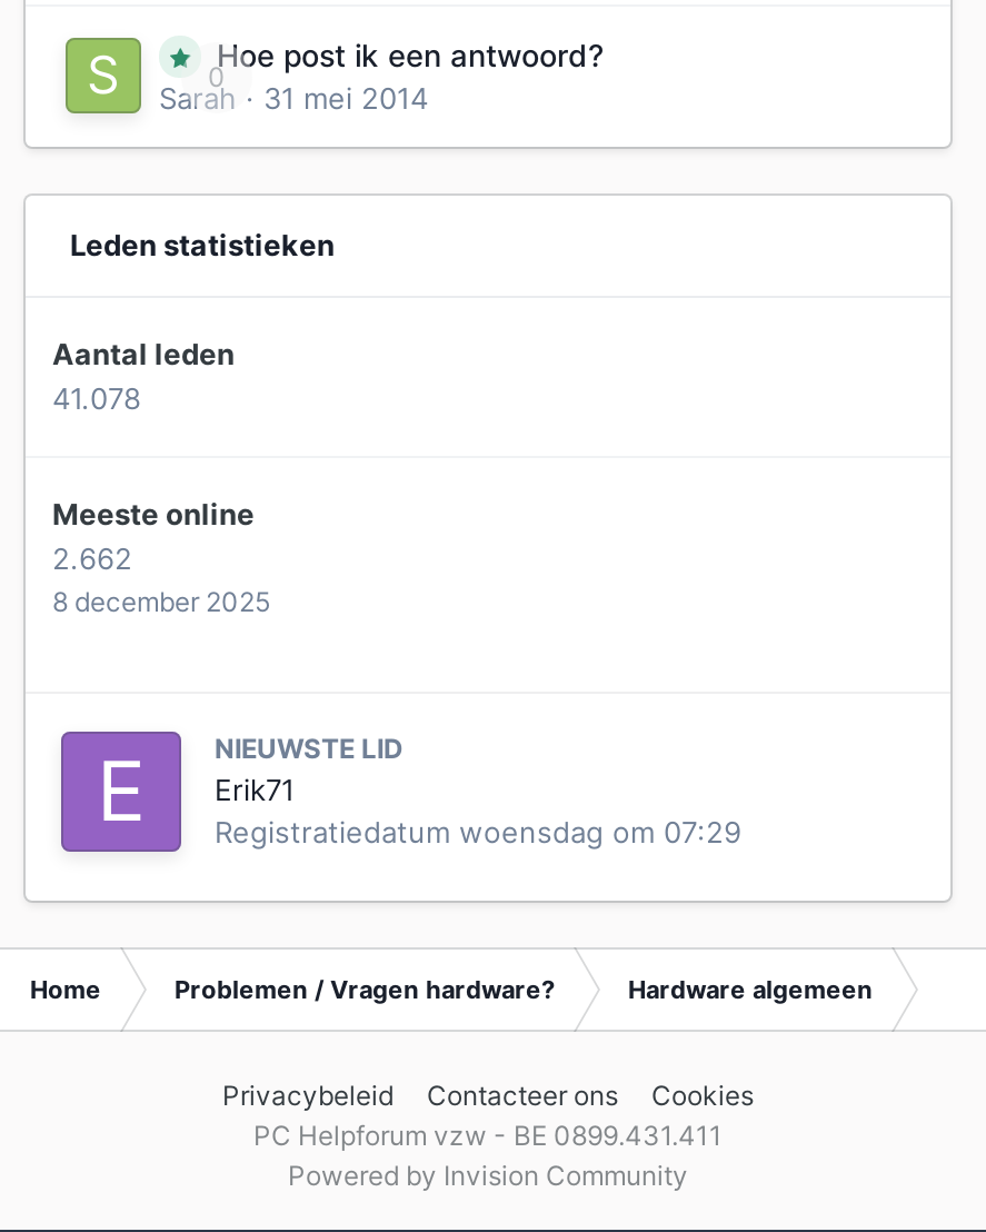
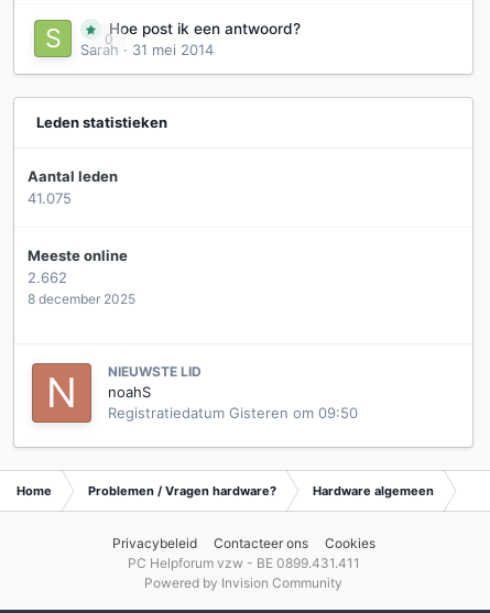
[52,381,141,417] 41.078 -> [28,190,72,207] 41.075
[61,732,741,852] [image] | Erik71 | Registratiedatum woensdag om 07:29 -> [32,363,358,423] [image] | noahS | Registratiedatum Gisteren om 09:50

